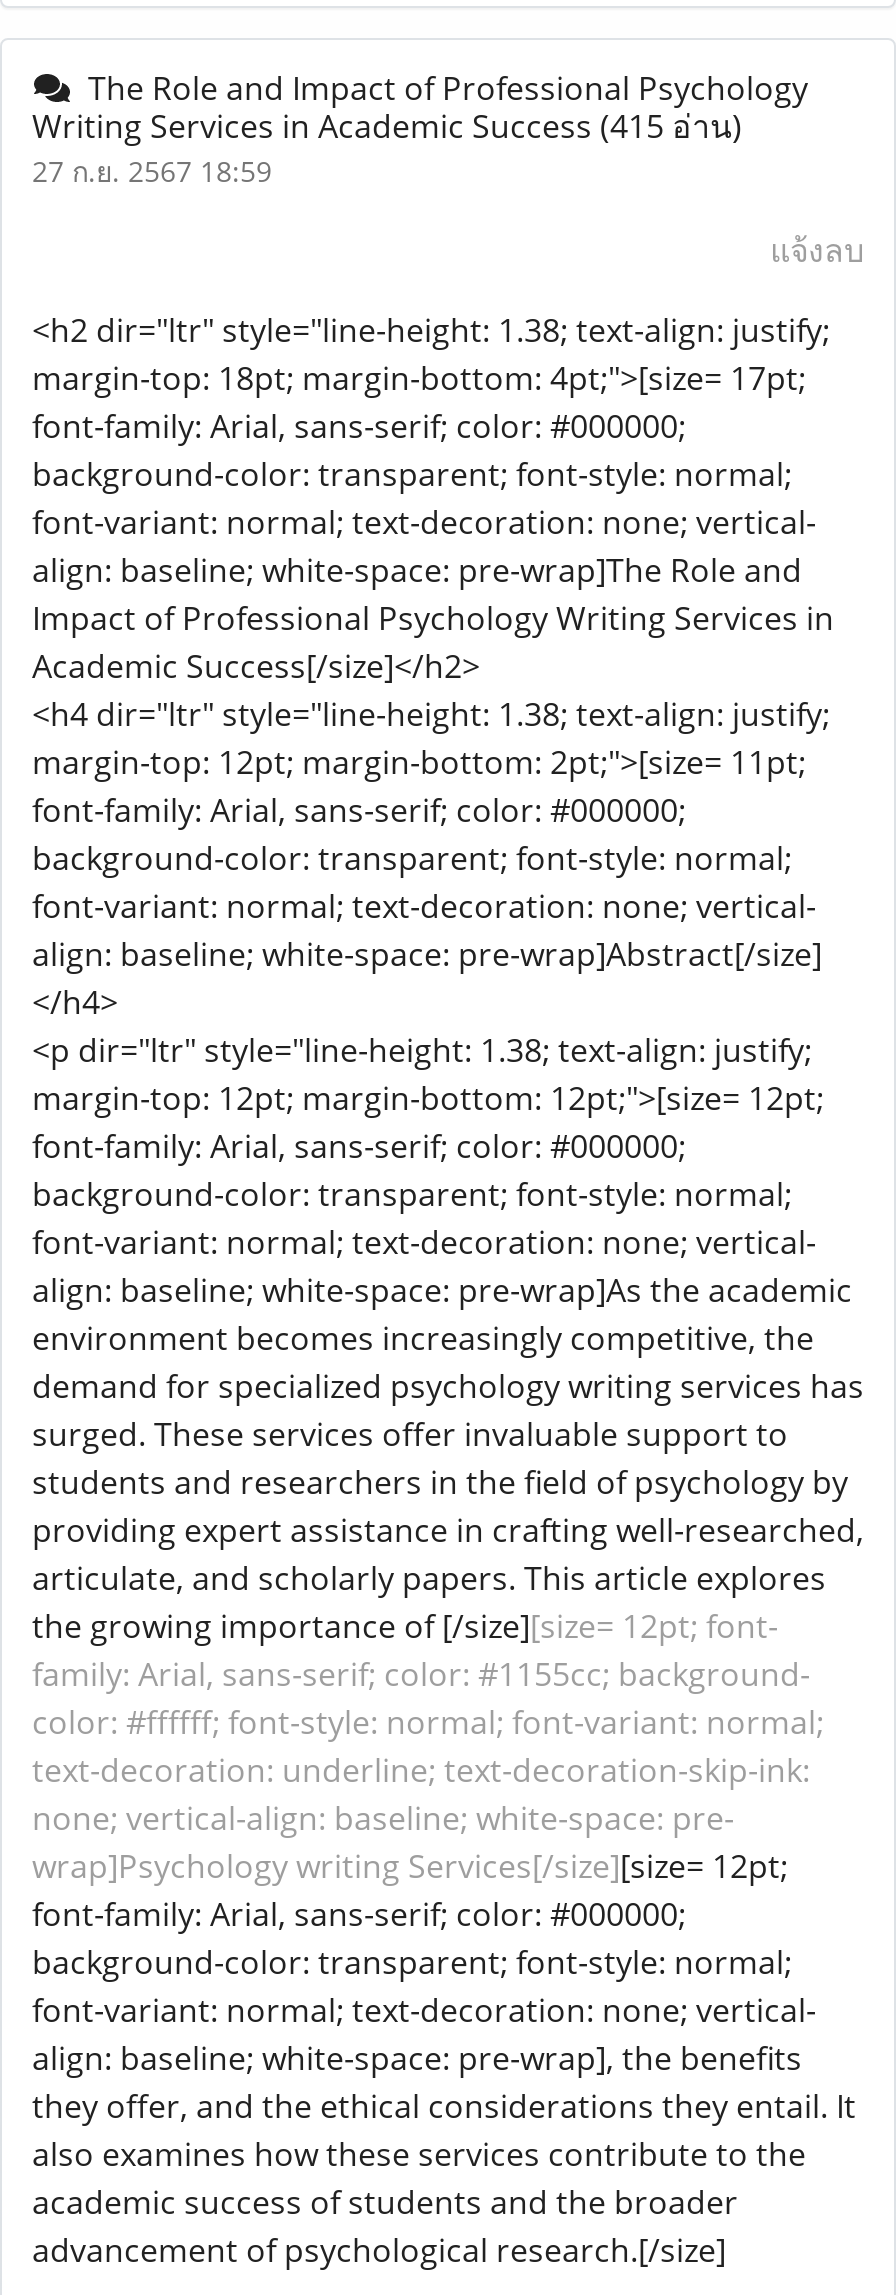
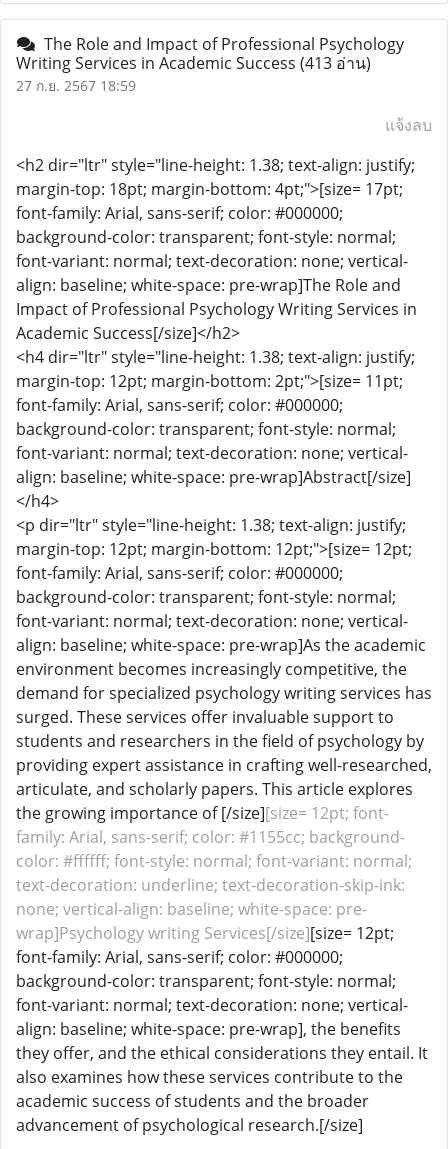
[32,104,742,148] Writing Services in Academic Success (415 อ่าน) -> [16,52,371,74] Writing Services in Academic Success (413 อ่าน)

